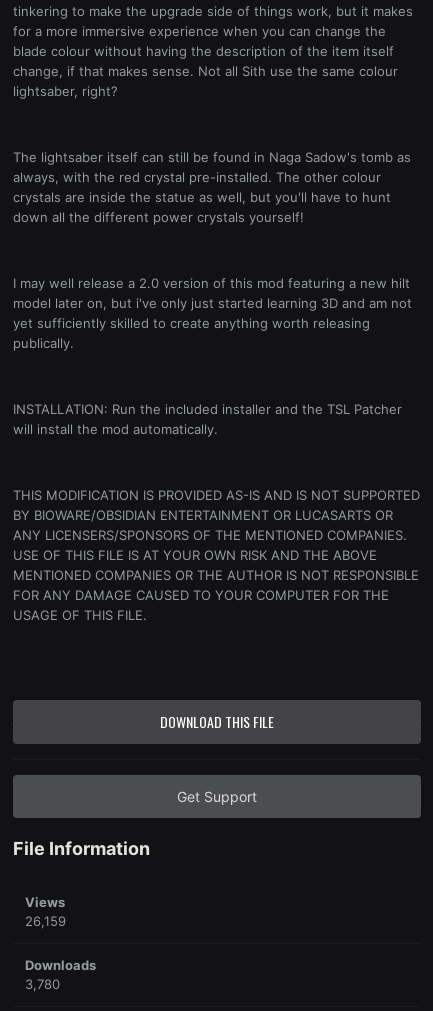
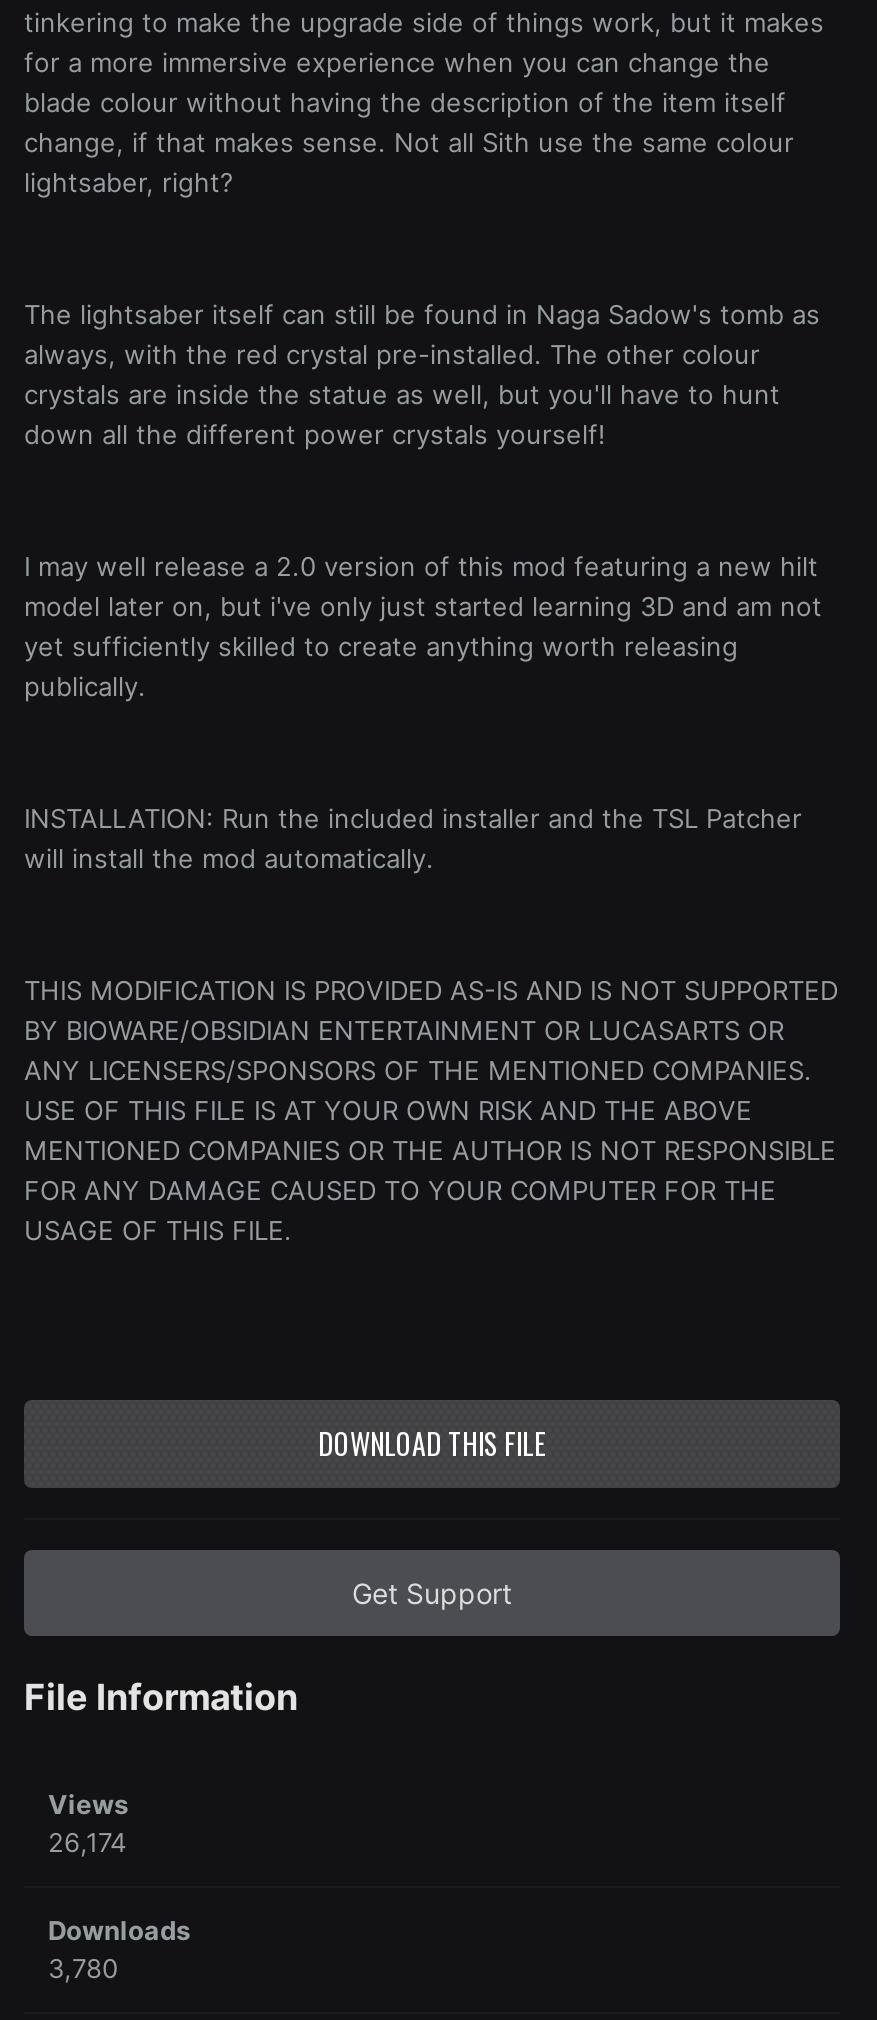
[25,912,66,928] 26,159 -> [48,1825,126,1857] 26,174

